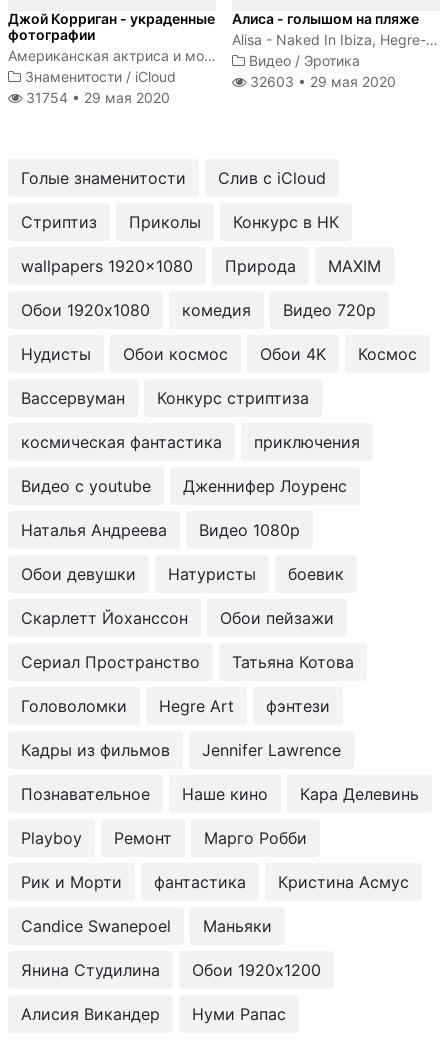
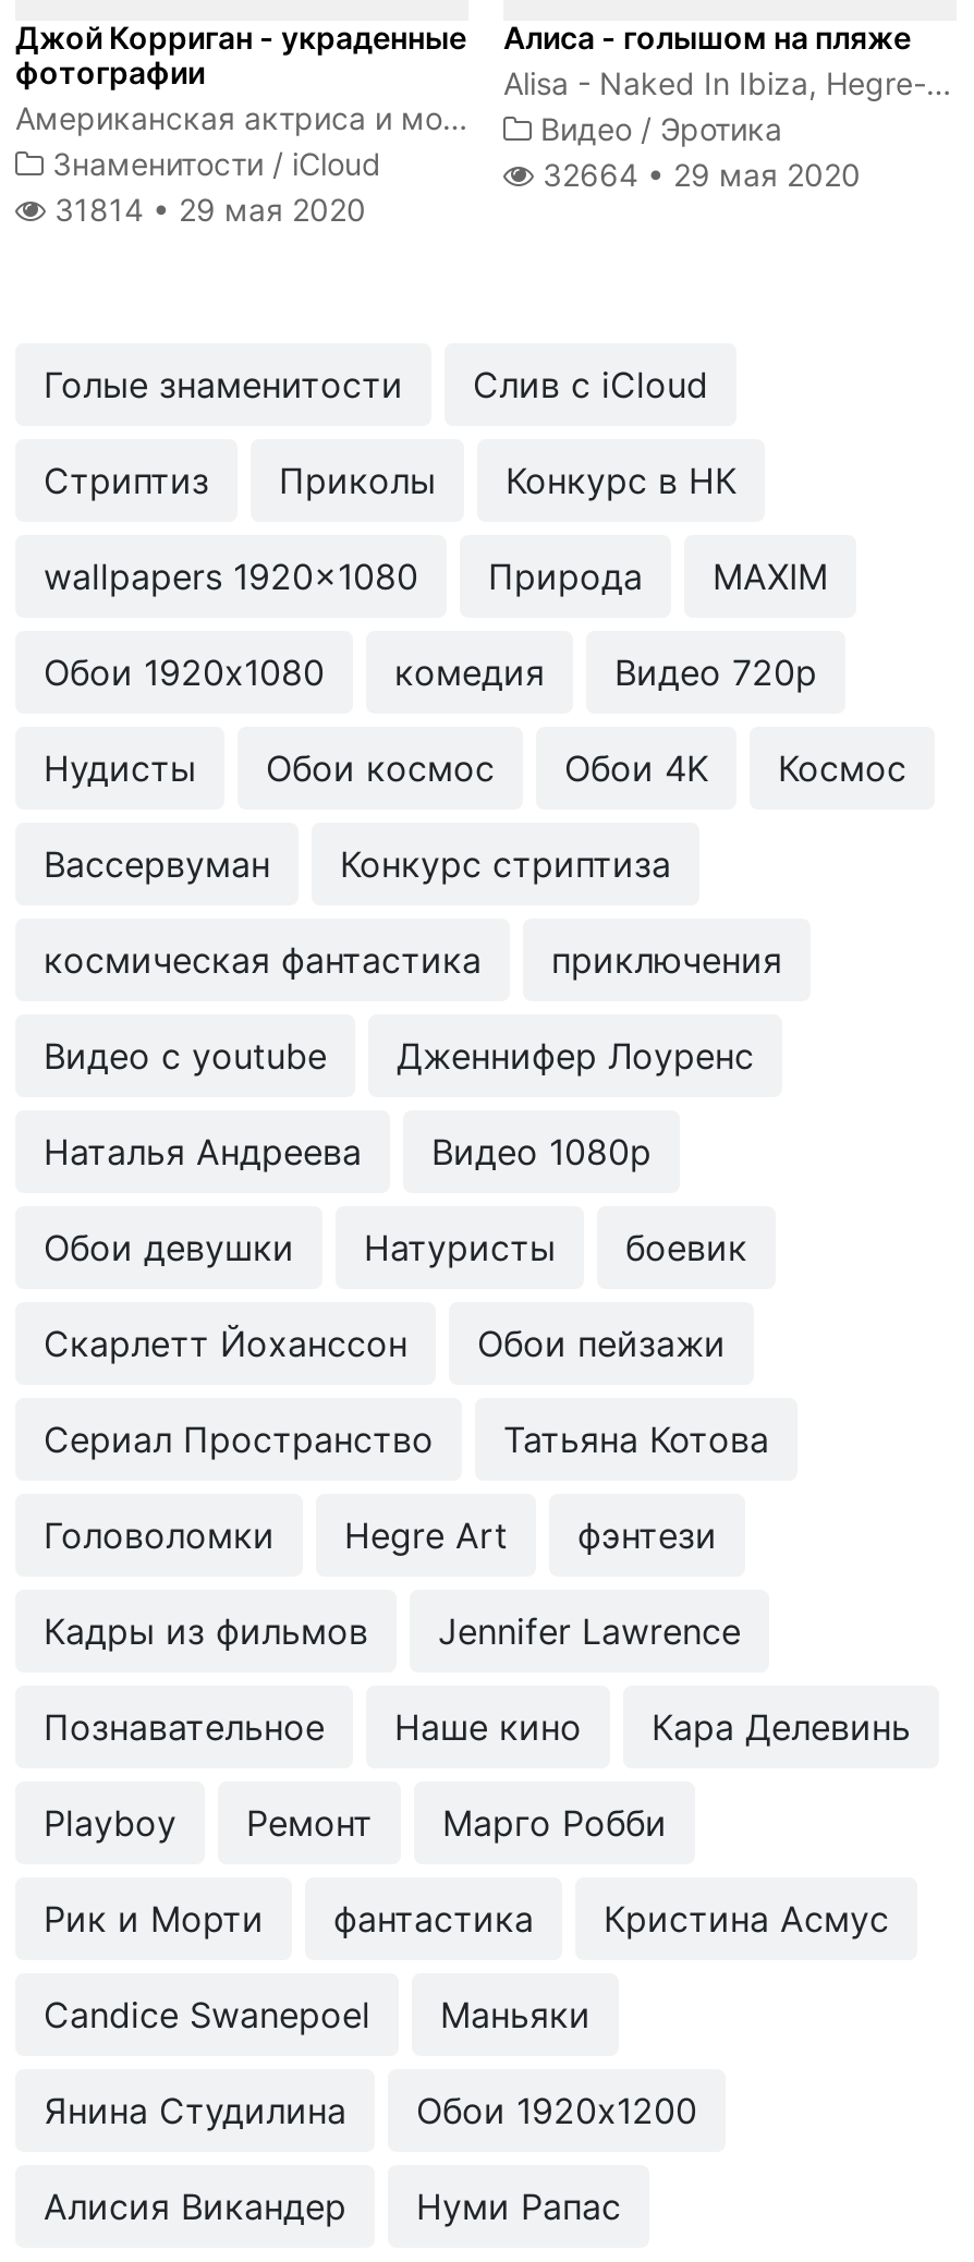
[246,73,396,90] 32603 • 29 мая 2020 -> [534,156,861,193] 32664 • 29 мая 2020
[22,89,170,106] 31754 • 29 мая 2020 -> [46,191,366,228] 31814 • 29 мая 2020

